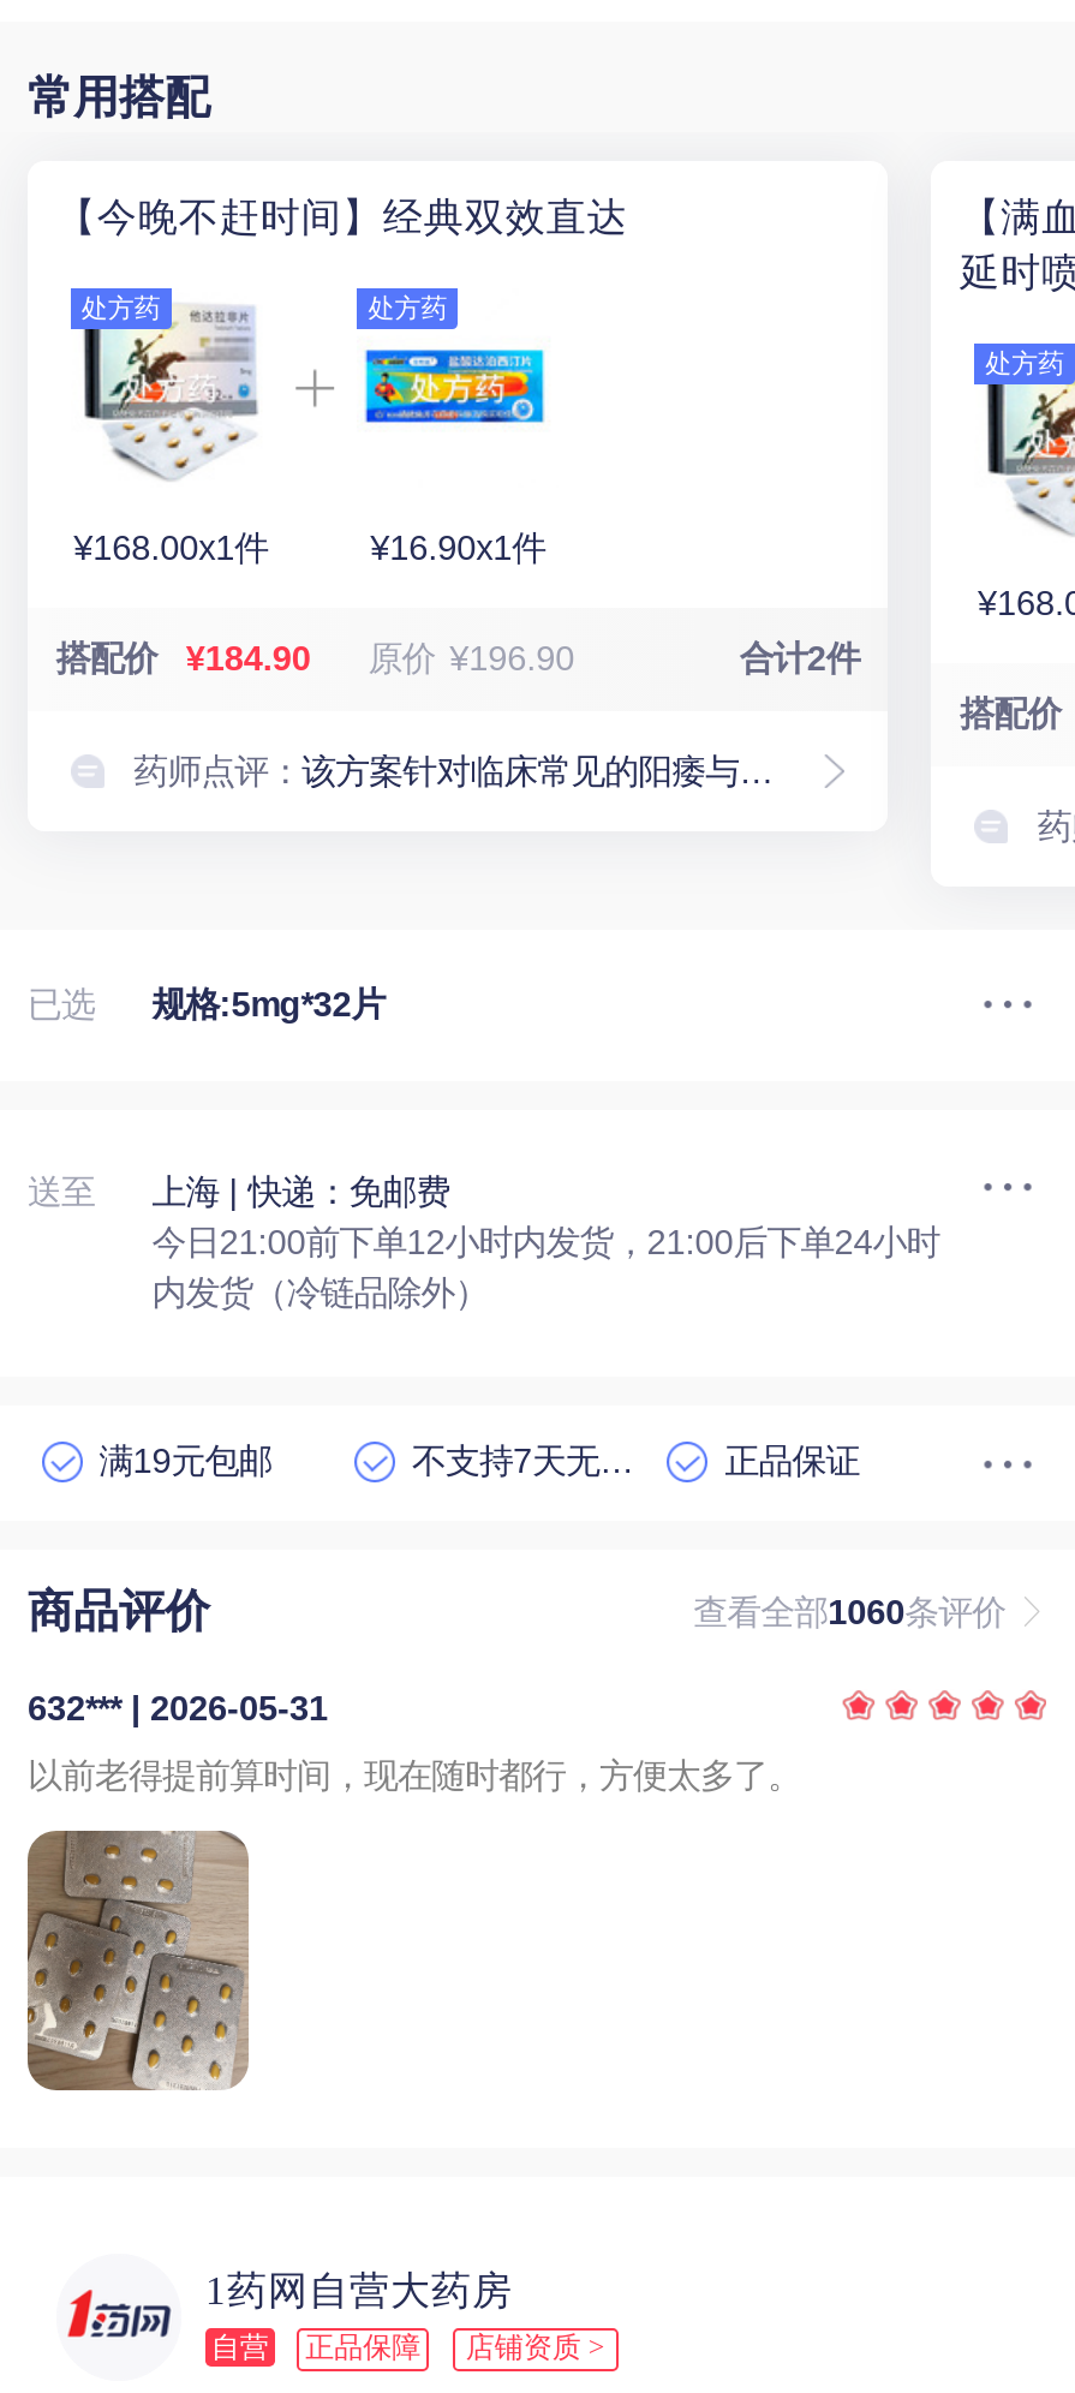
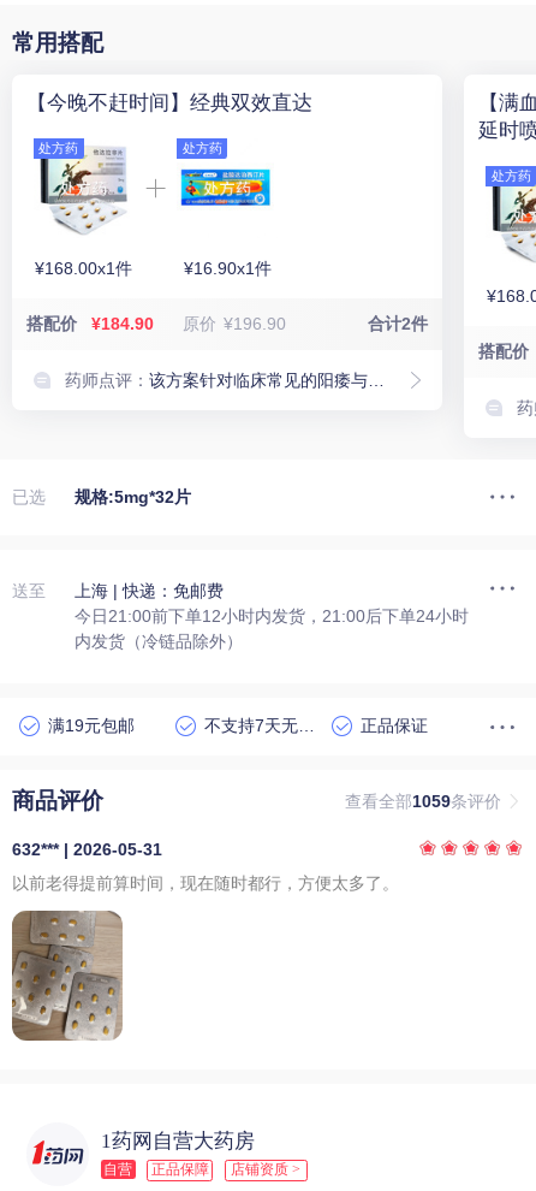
[693,1592,1015,1631] 查看全部1060条评价 -> [345,791,506,811] 查看全部1059条评价

